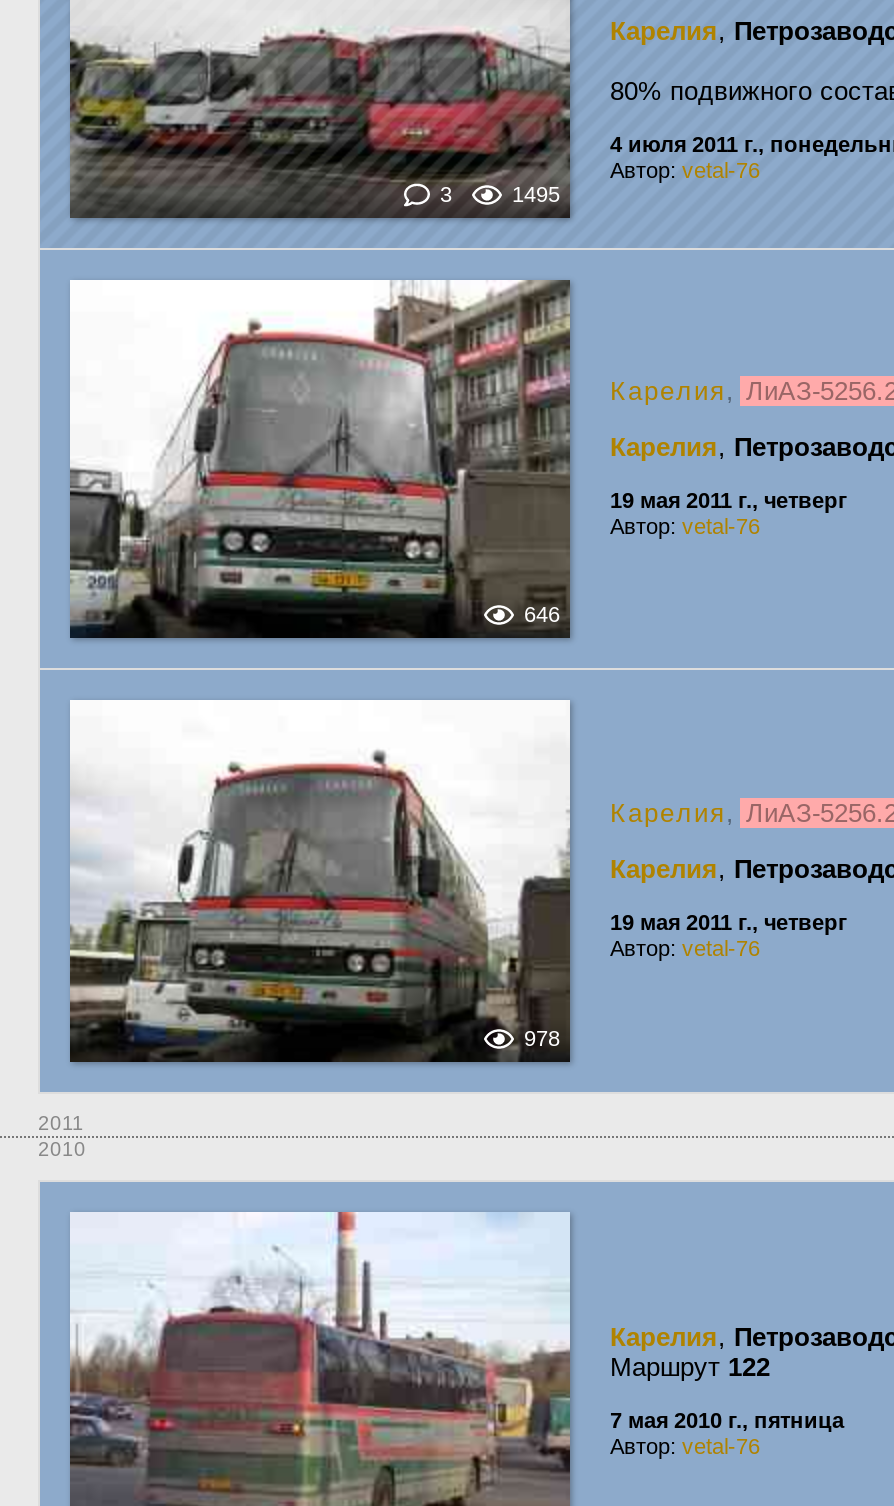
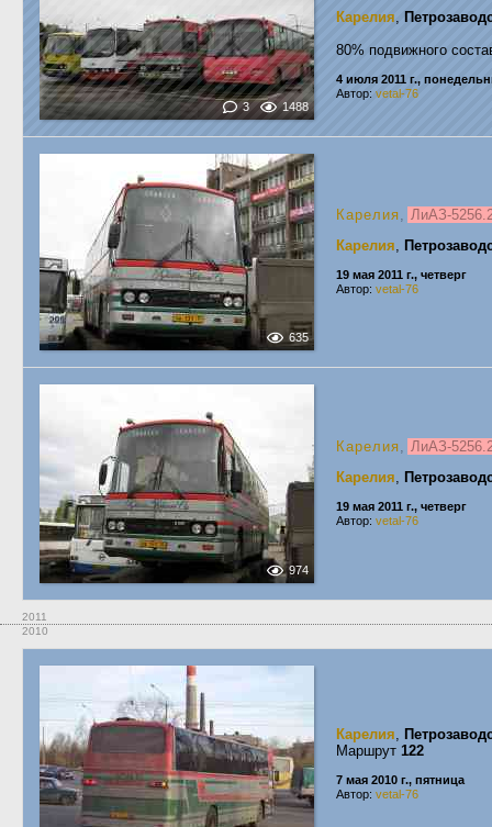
[512,182,560,206] 1495 -> [282,100,309,113] 1488
[524,602,560,626] 646 -> [289,331,309,344] 635
[524,1026,560,1050] 978 -> [289,563,309,577] 974

